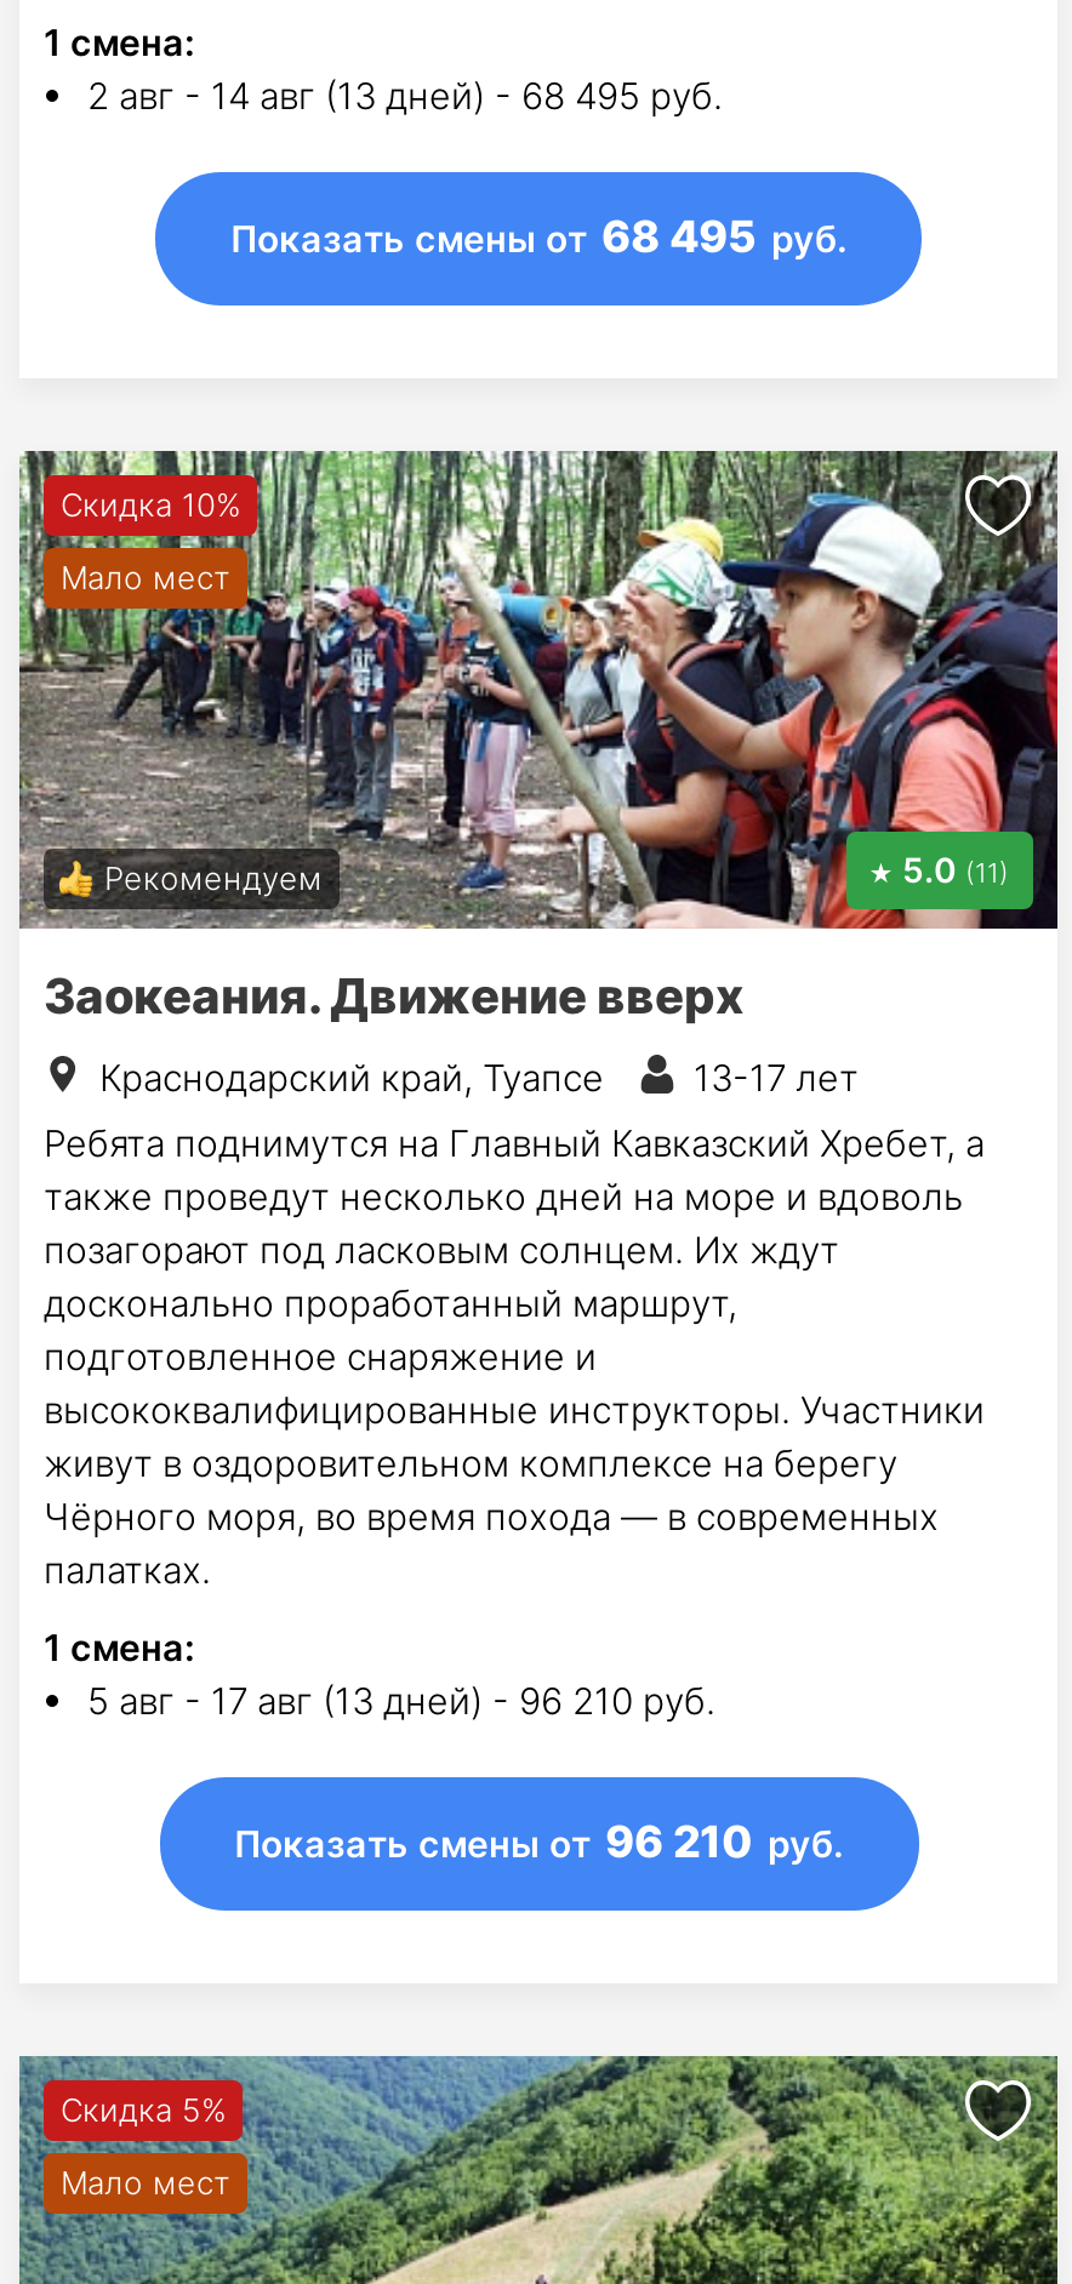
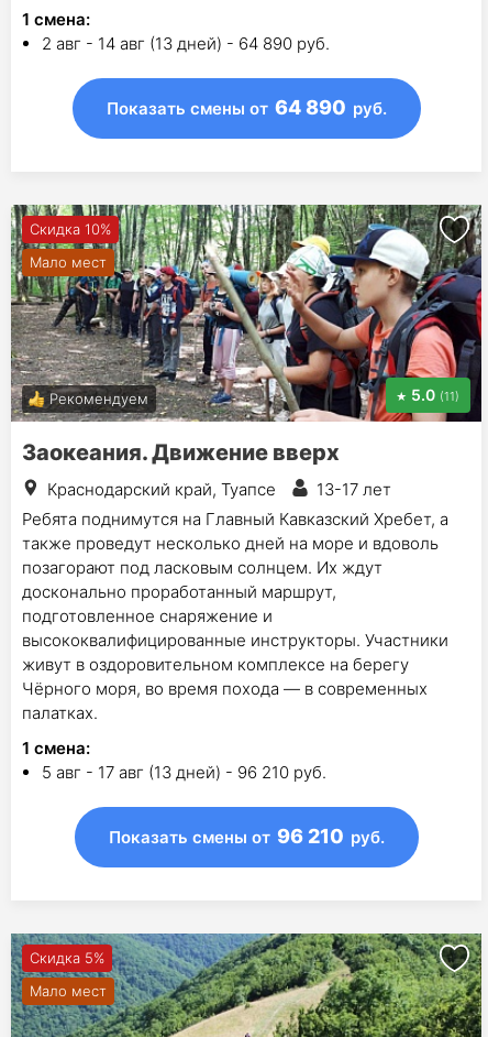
[87,72,723,118] 2 авг - 14 авг (13 дней) - 68 495 руб. -> [42,32,330,53] 2 авг - 14 авг (13 дней) - 64 890 руб.
[230,210,846,261] Показать смены от 68 495 руб. -> [106,95,386,118] Показать смены от 64 890 руб.

